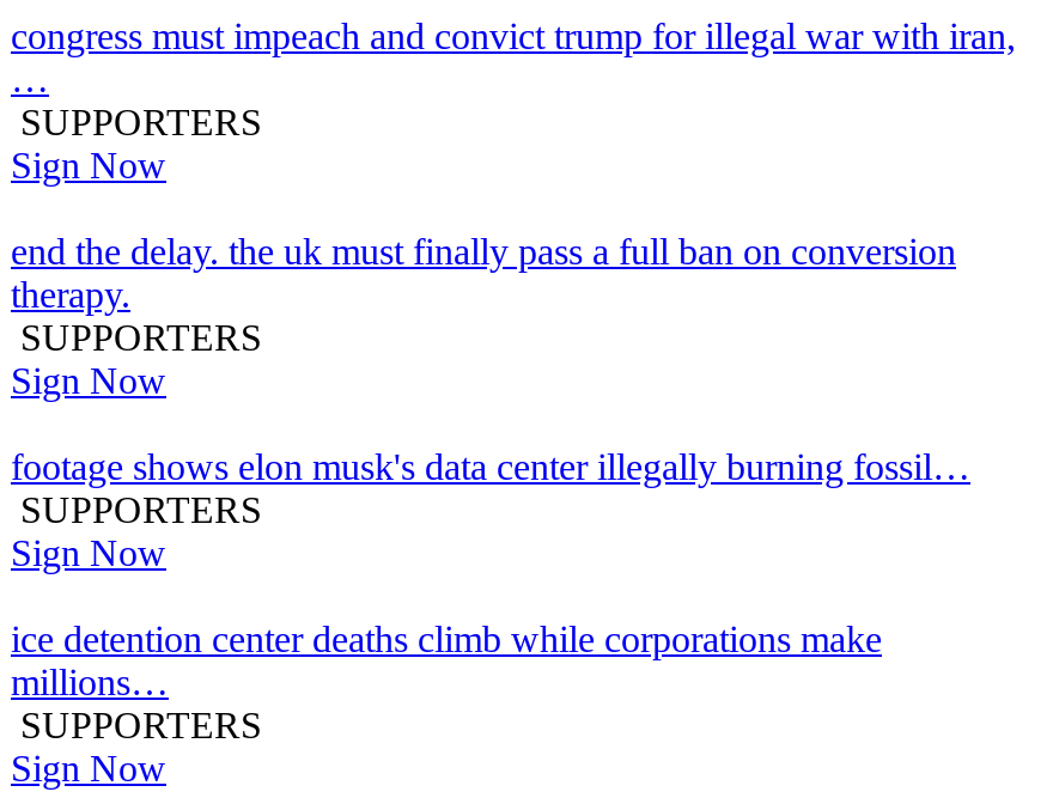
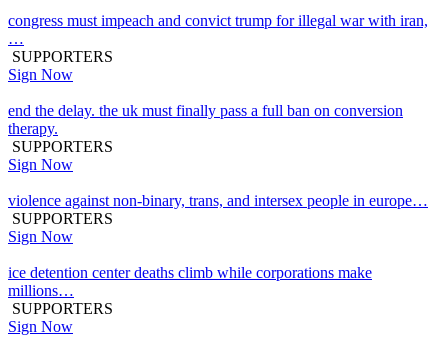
[11,446,970,487] footage shows elon musk's data center illegally burning fossil… -> [8,192,428,209] violence against non-binary, trans, and intersex people in europe…

